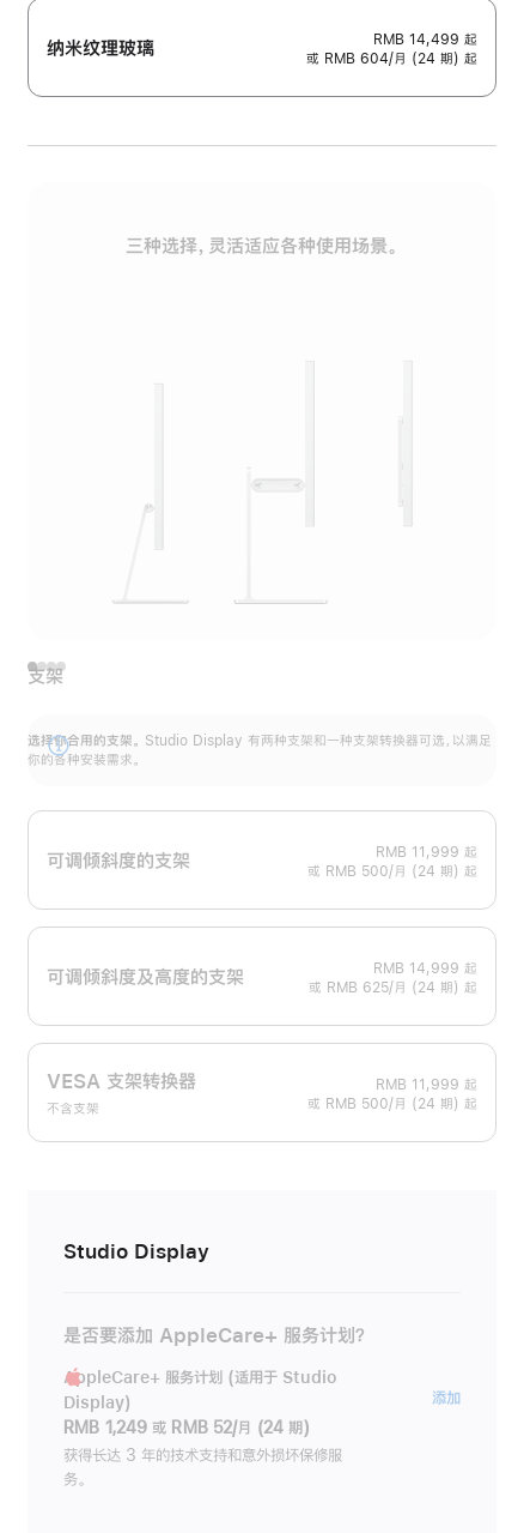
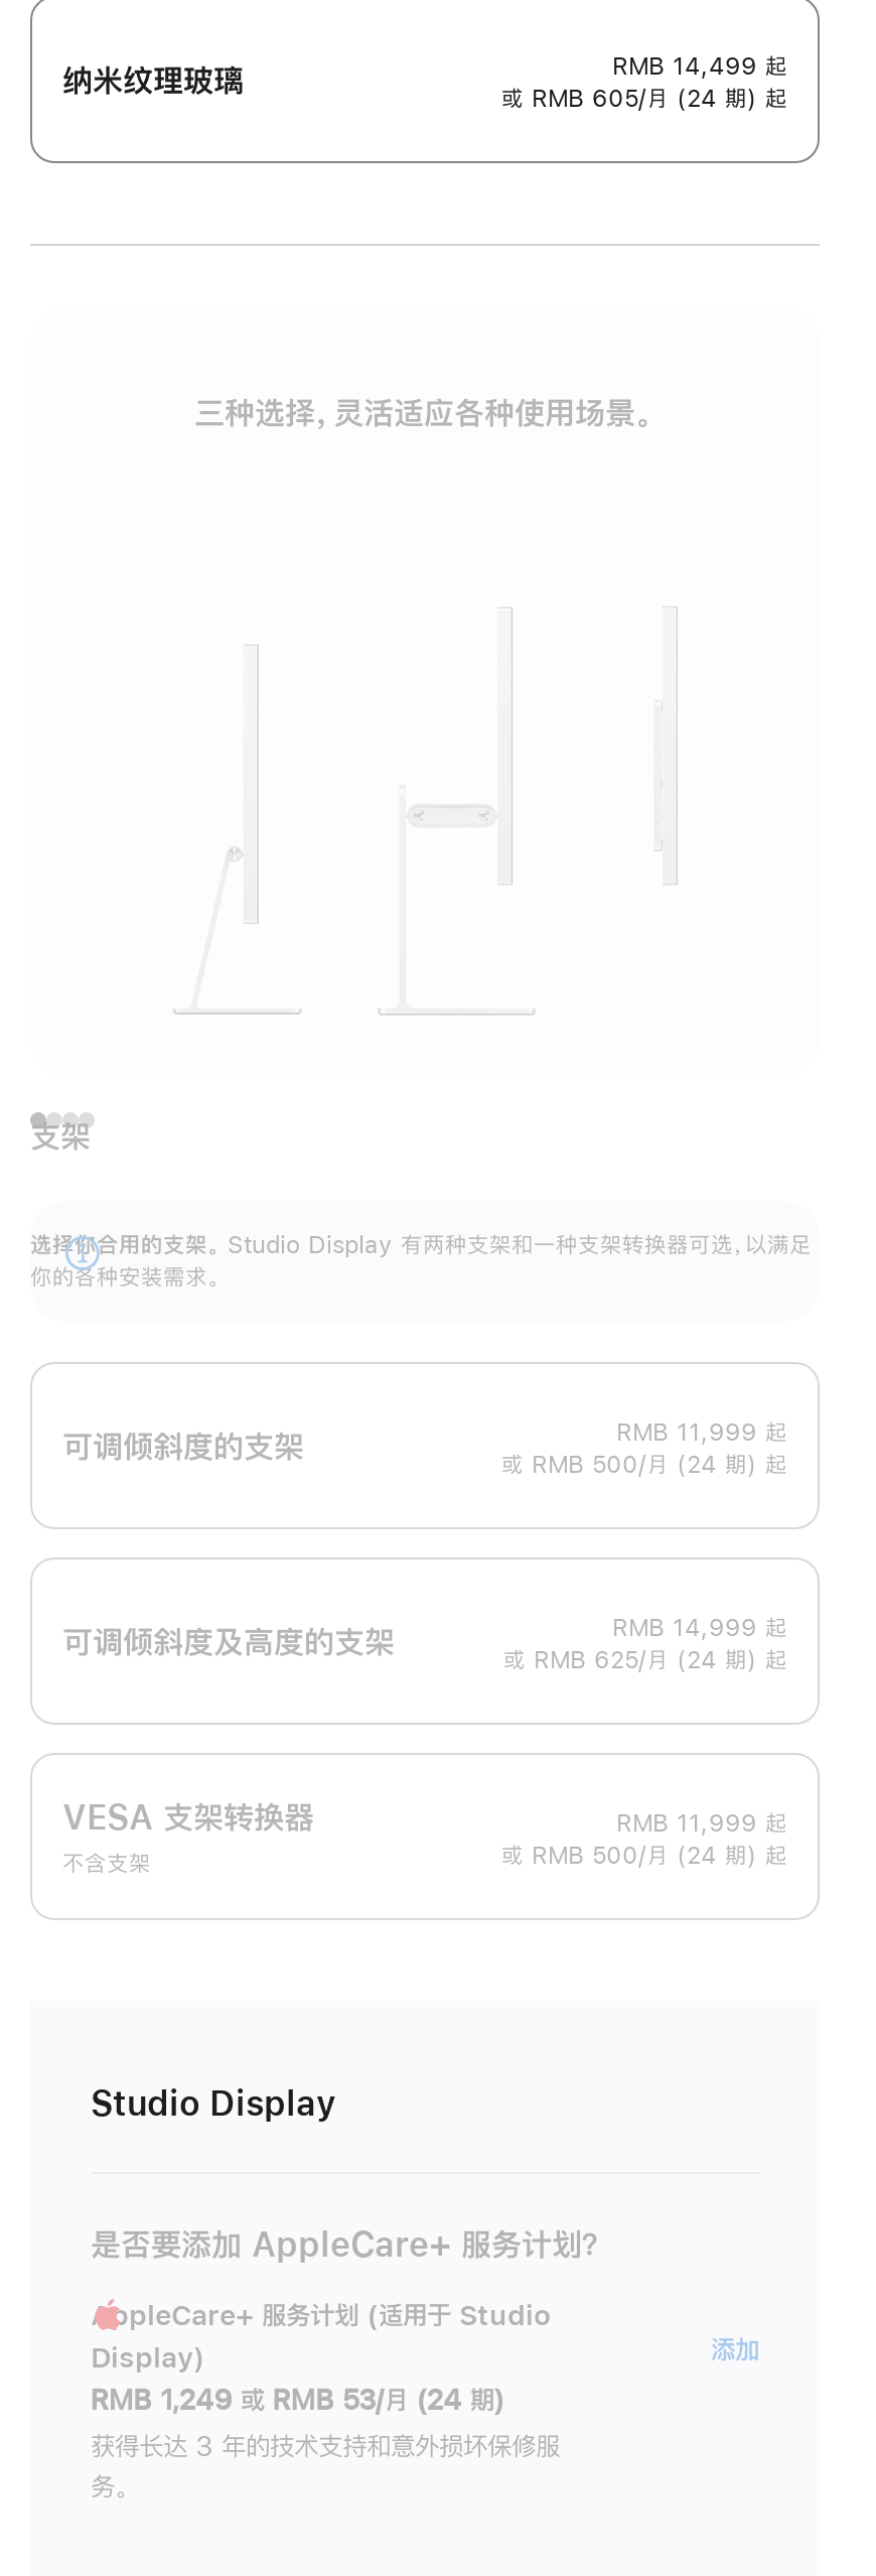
[306,52,477,66] 或 RMB 604/月 (24 期) 起 -> [501,87,787,111] 或 RMB 605/月 (24 期) 起
[63,1419,310,1436] RMB 1,249 或 RMB 52/月 (24 期) -> [91,2386,505,2414] RMB 1,249 或 RMB 53/月 (24 期)

